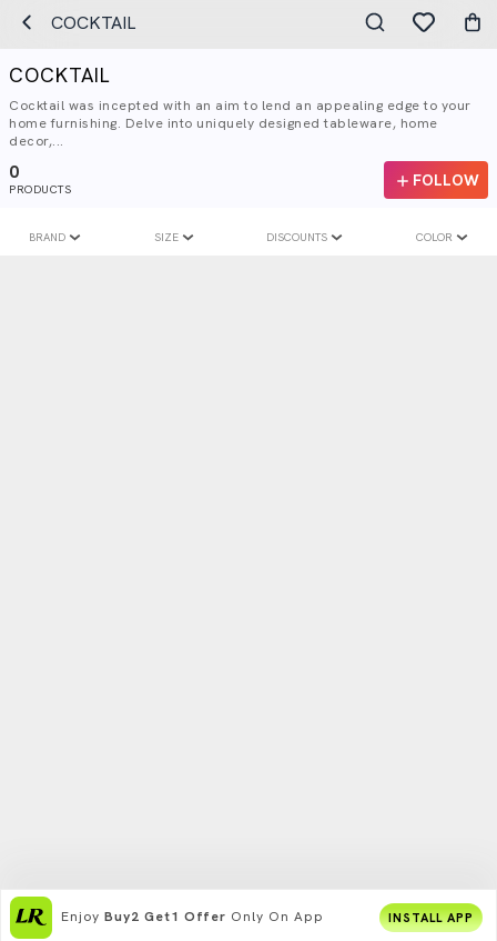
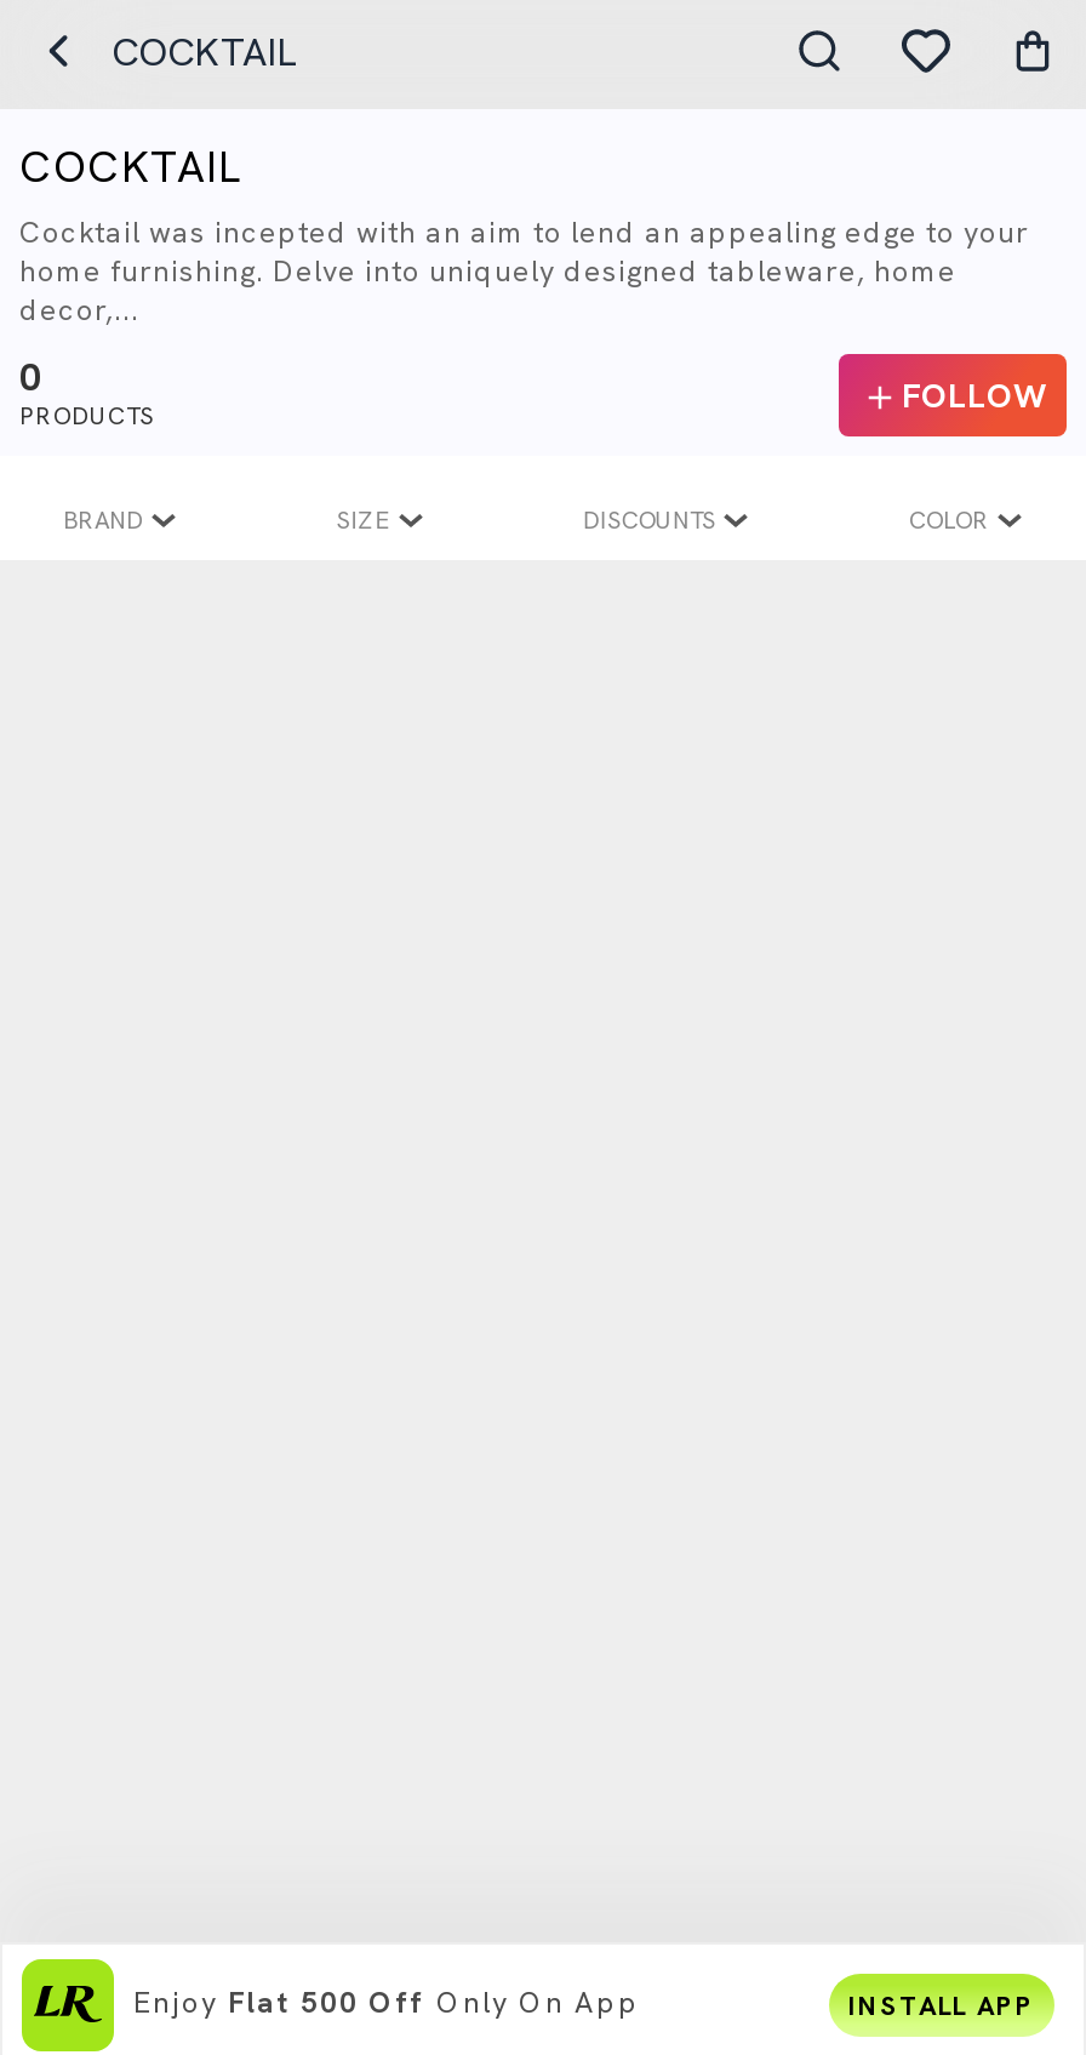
[61,908,324,925] Enjoy Buy2 Get1 Offer Only On App -> [133,1983,640,2022] Enjoy Flat 500 Off Only On App

